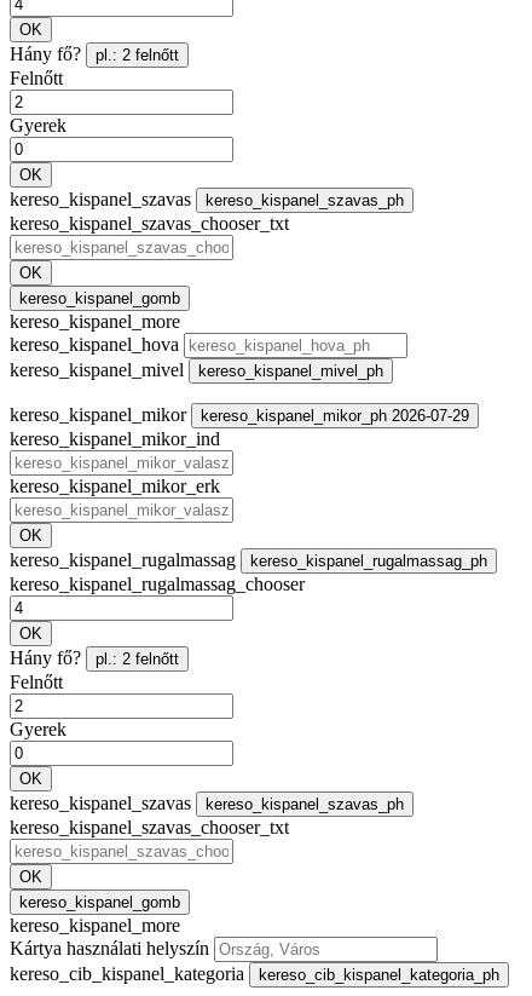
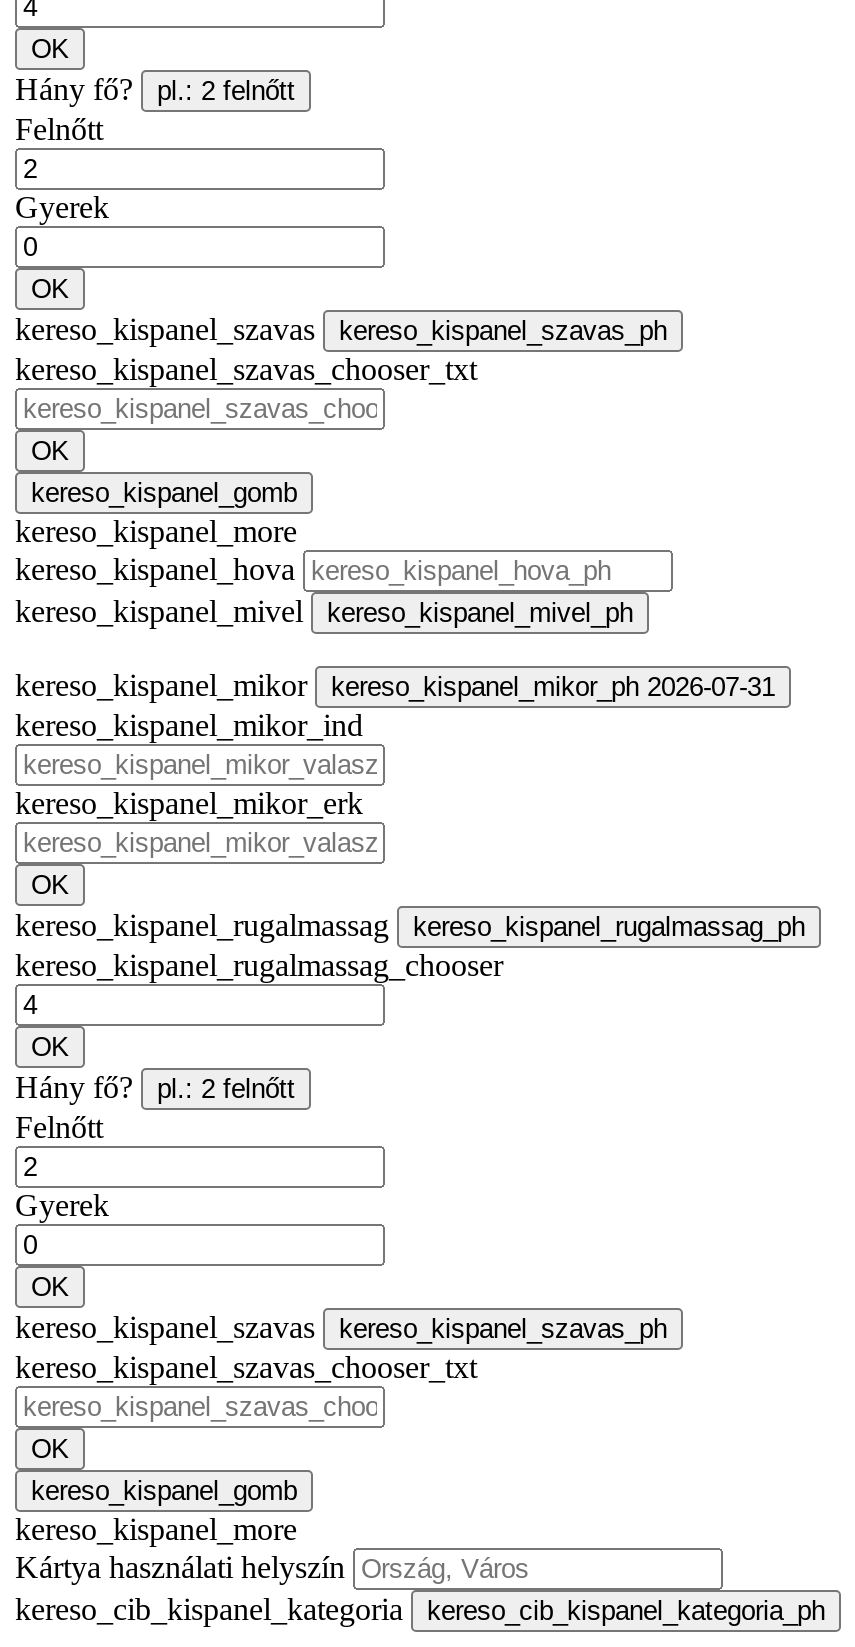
[201,407,469,425] kereso_kispanel_mikor_ph 2026-07-29 -> [331,672,775,702] kereso_kispanel_mikor_ph 2026-07-31

